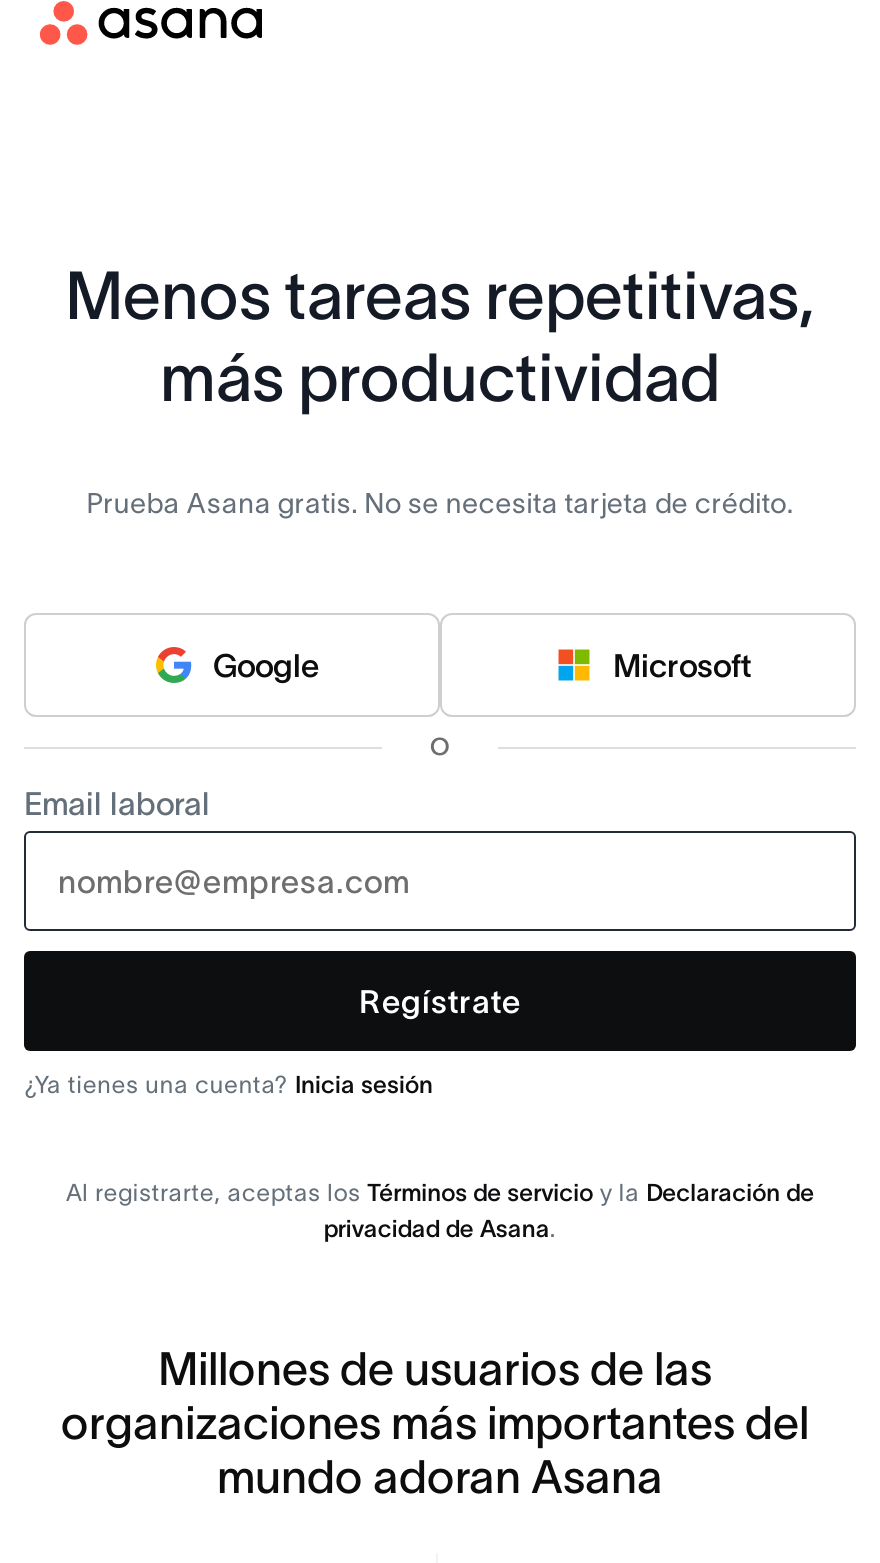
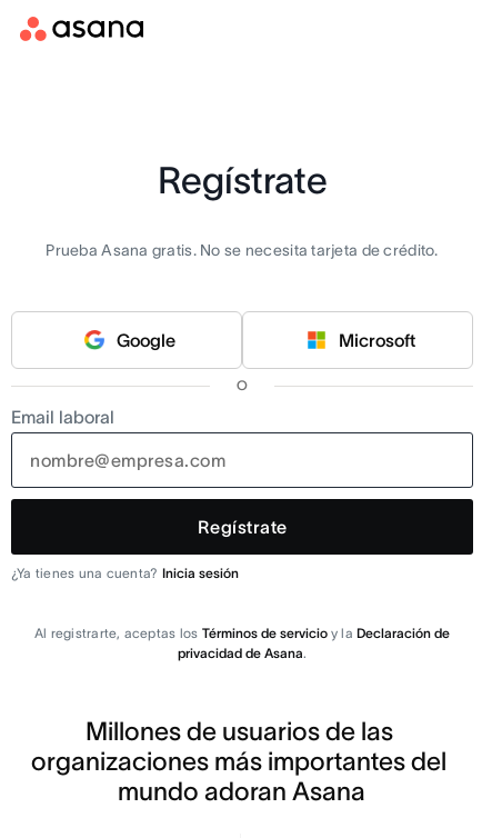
[65,259,815,415] Menos tareas repetitivas, | más productividad -> [157,160,327,201] Regístrate

